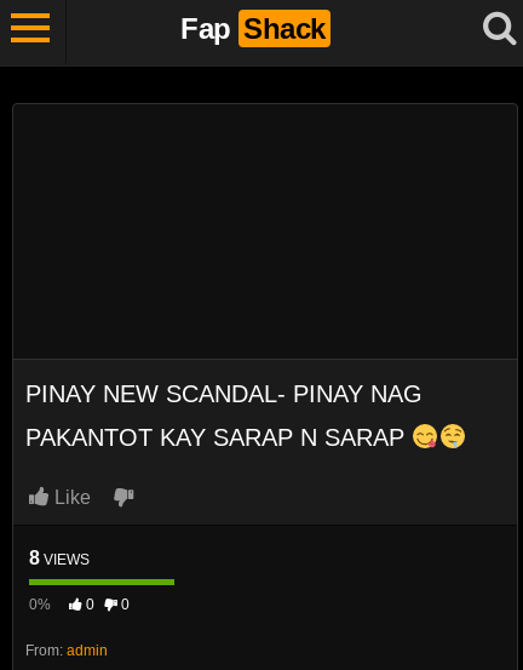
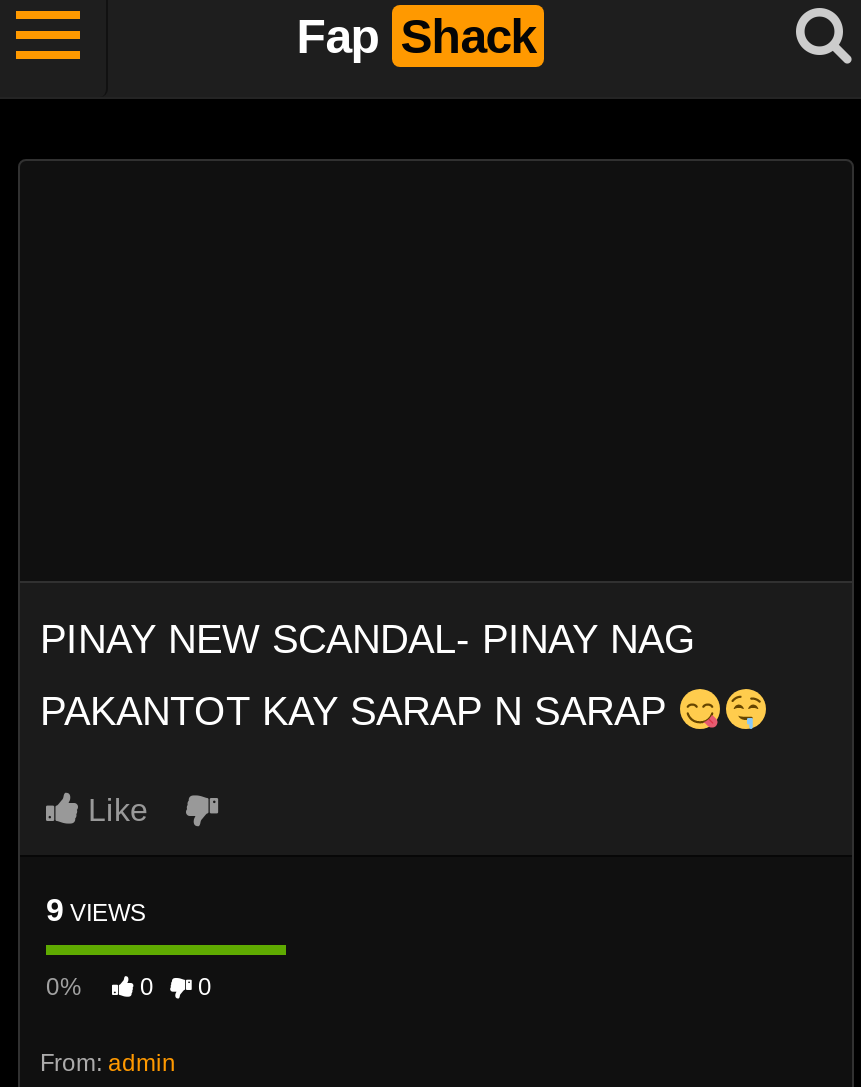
[29,548,90,568] 8 VIEWS -> [46,893,146,927] 9 VIEWS

